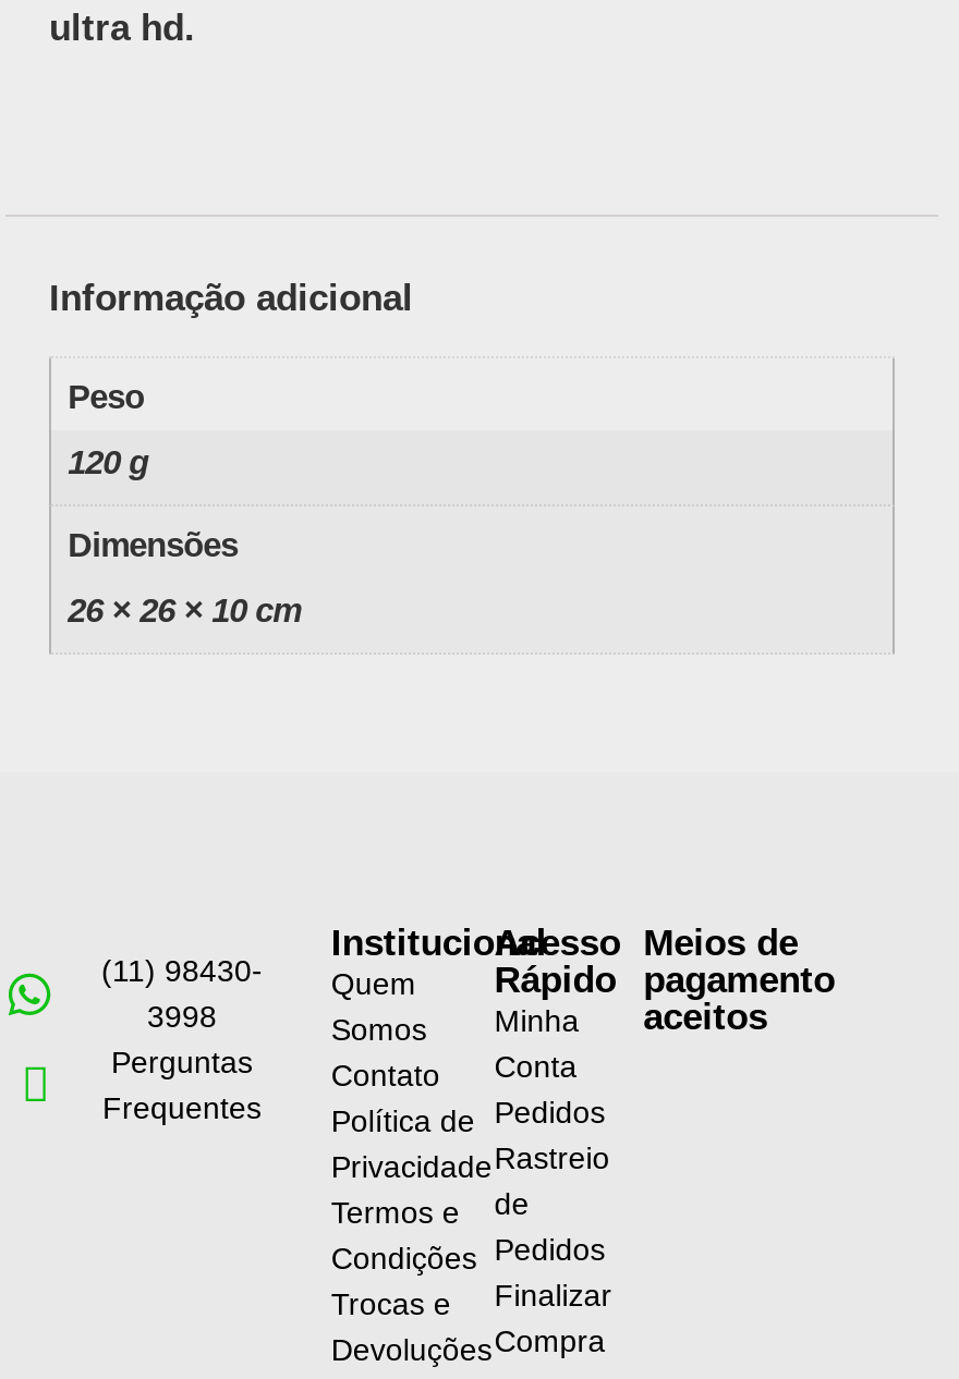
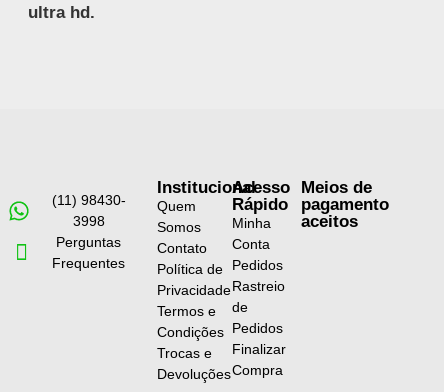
[49,277,413,628] Informação adicional | Peso | 120 g | Dimensões | 26 × 26 × 10 cm -> none

